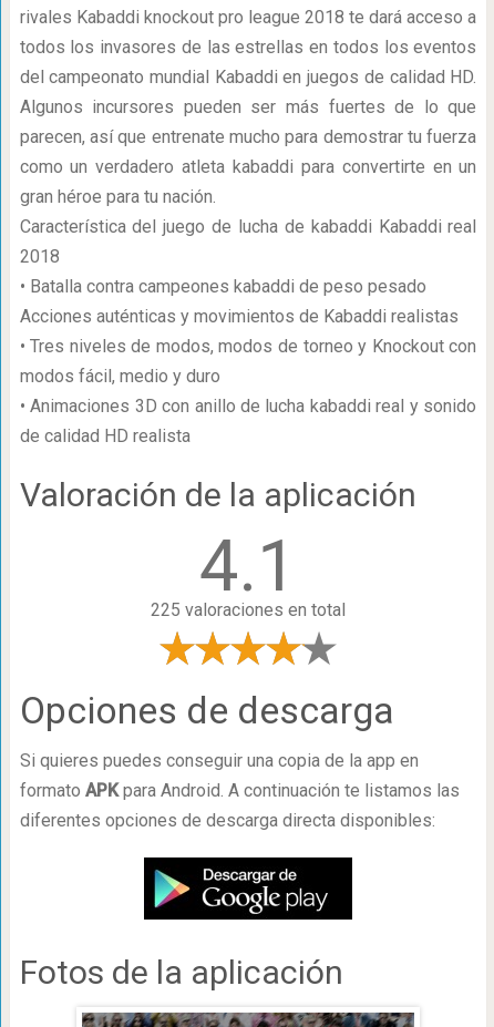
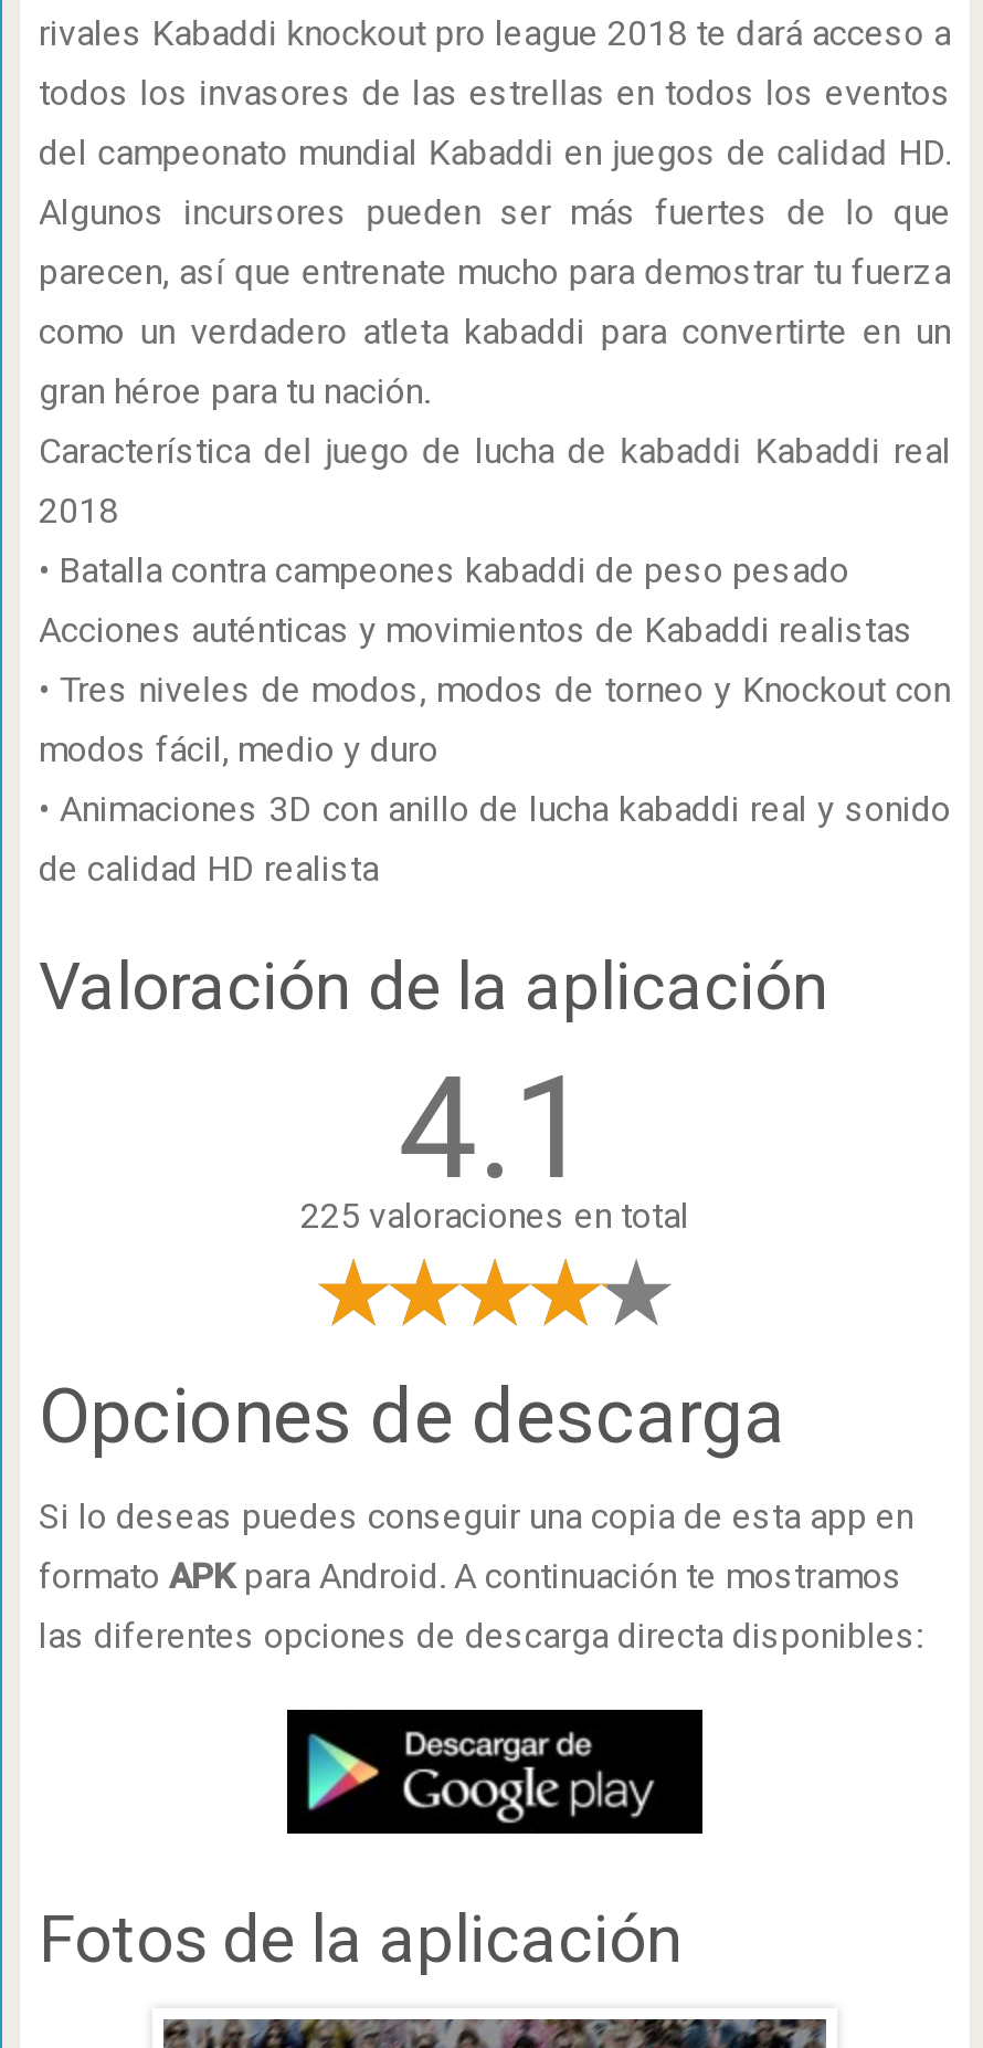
[19,750,459,831] Si quieres puedes conseguir una copia de la app en | formato APK para Android. A continuación te listamos las | diferentes opciones de descarga directa disponibles: -> [39,1495,922,1657] Si lo deseas puedes conseguir una copia de esta app en | formato APK para Android. A continuación te mostramos | las diferentes opciones de descarga directa disponibles:

